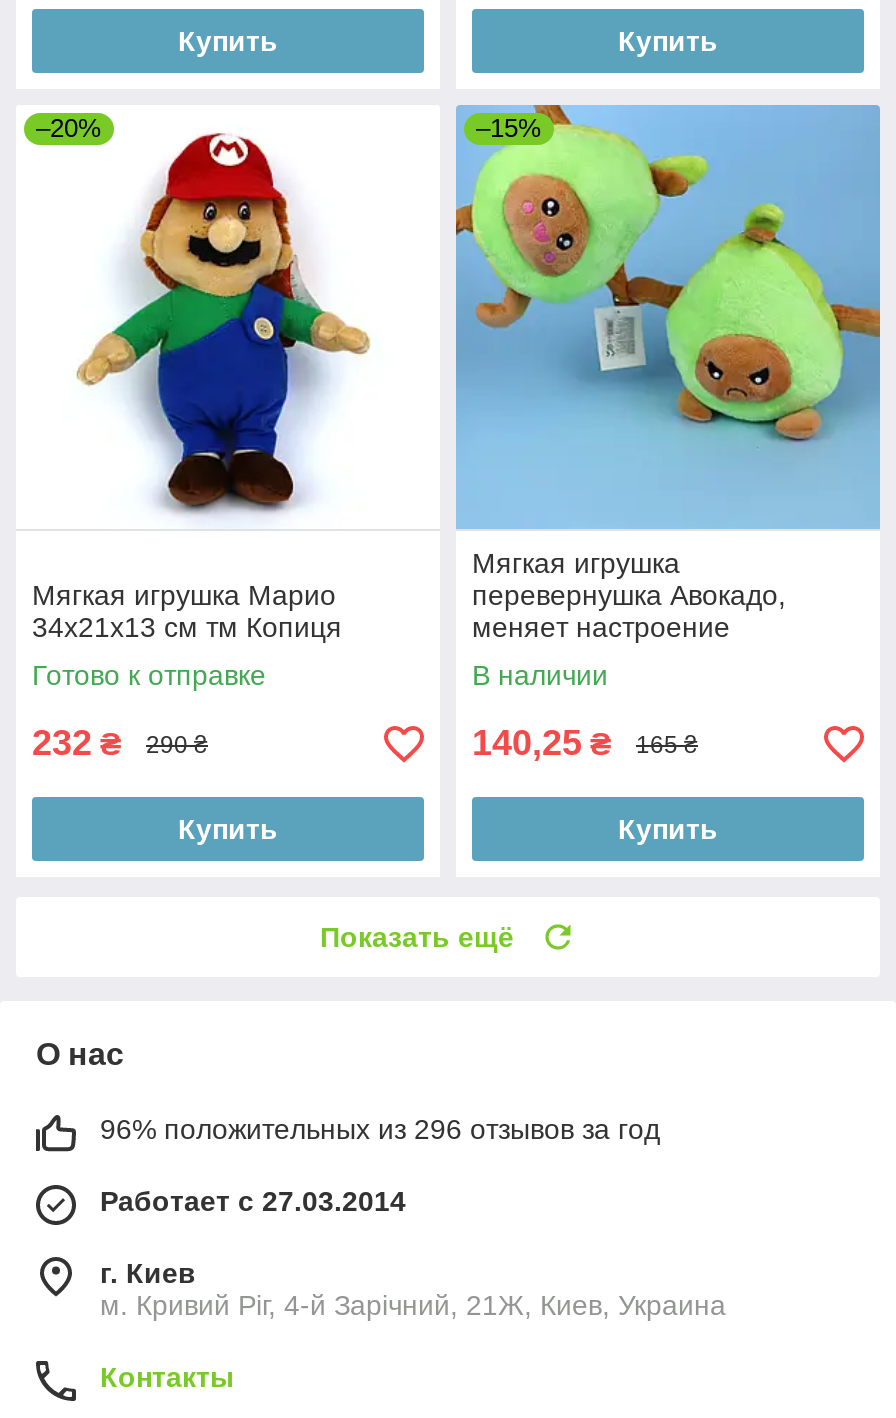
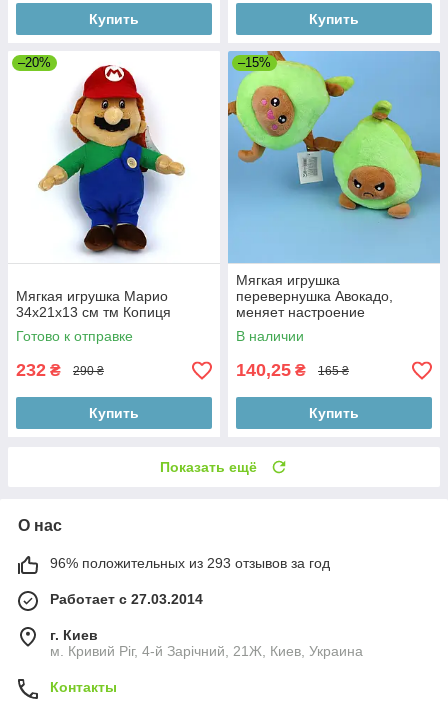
[100,1113,660,1145] 96% положительных из 296 отзывов за год -> [50,555,330,571] 96% положительных из 293 отзывов за год

